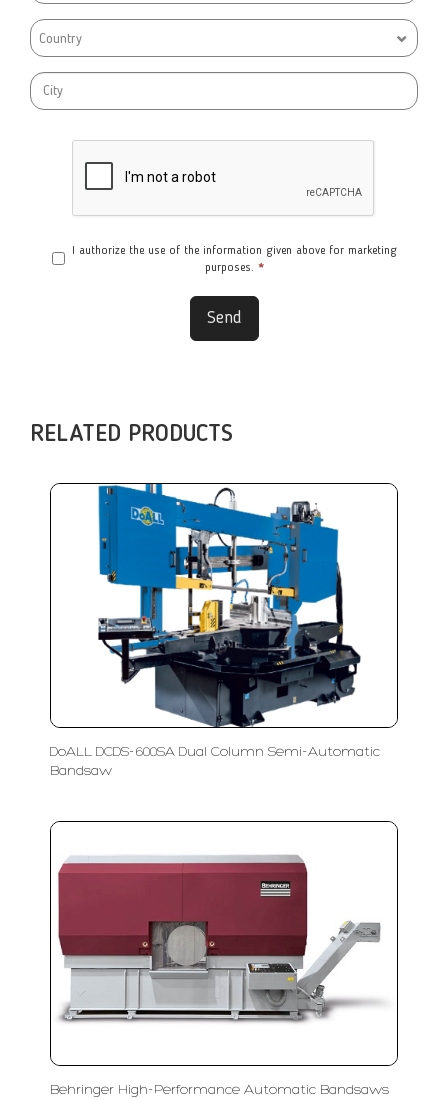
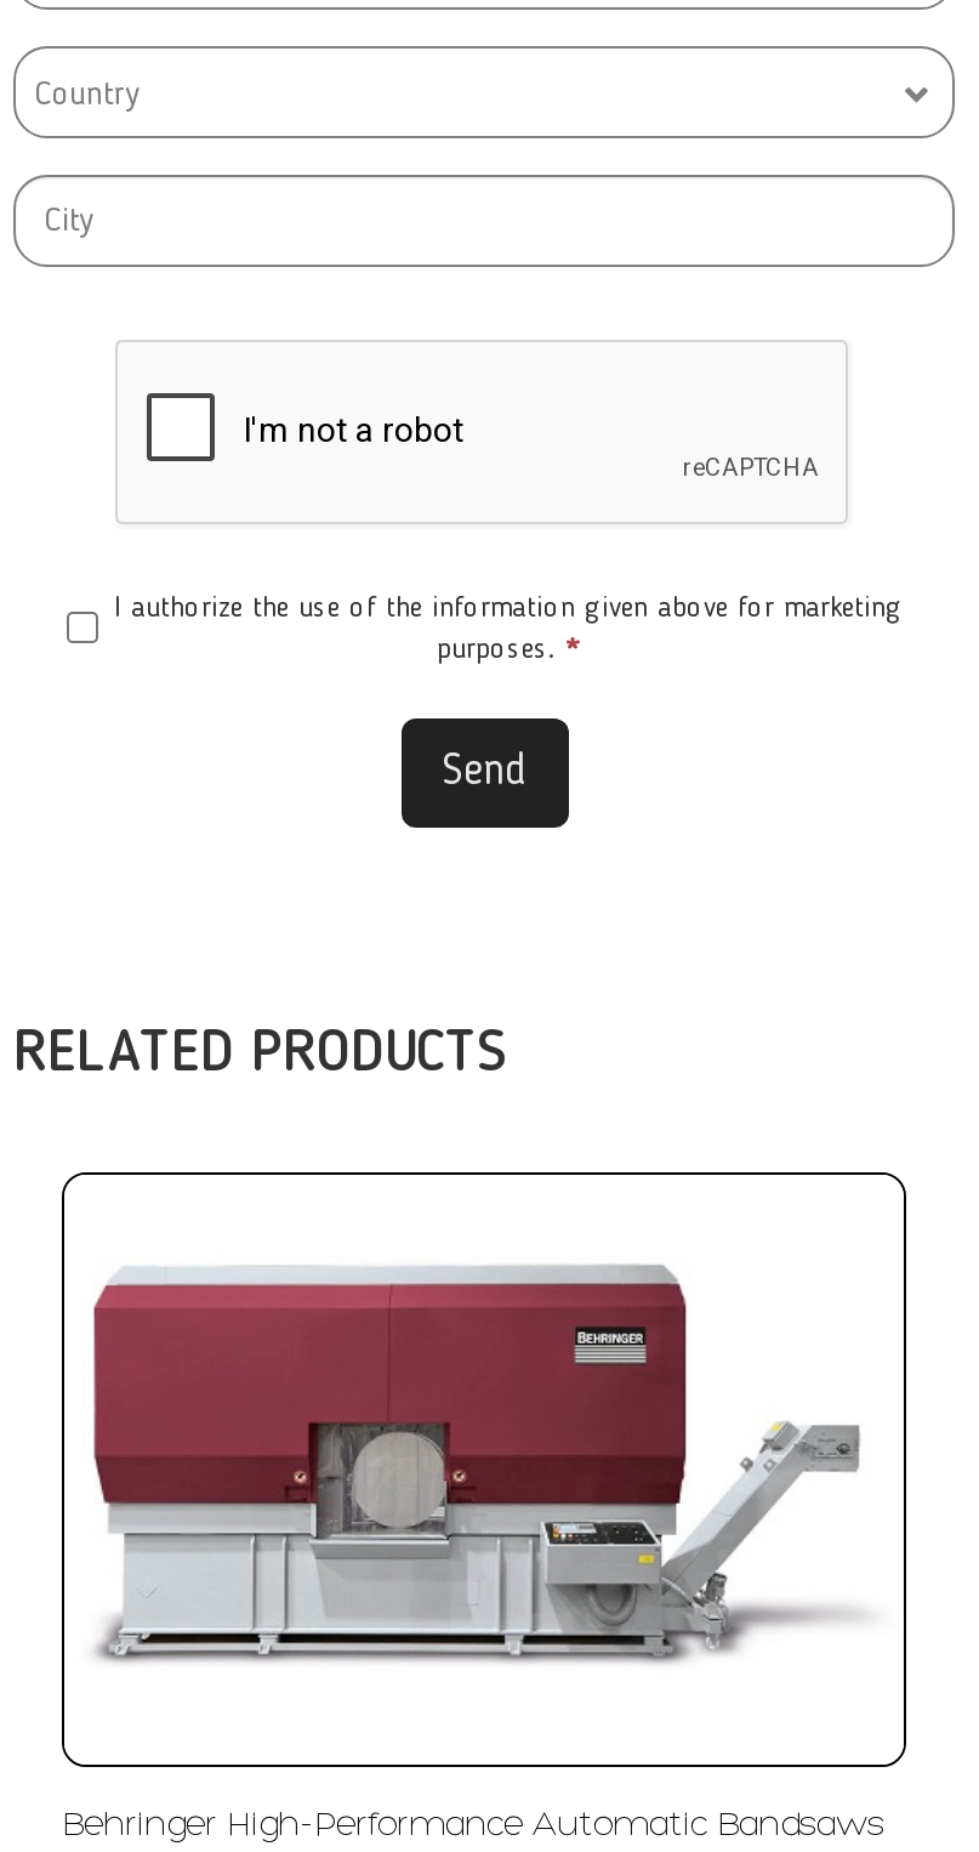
[50,483,380,779] [image] | DoALL DCDS-600SA Dual Column Semi-Automatic | Bandsaw -> none
moved [57,854,306,1020] -> [91,1255,688,1655]: [image]

